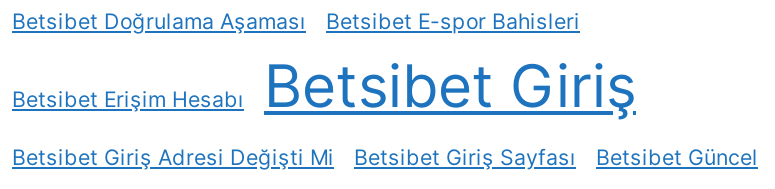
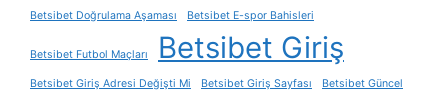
[12,87,244,113] Betsibet Erişim Hesabı -> [30,48,148,61] Betsibet Futbol Maçları

